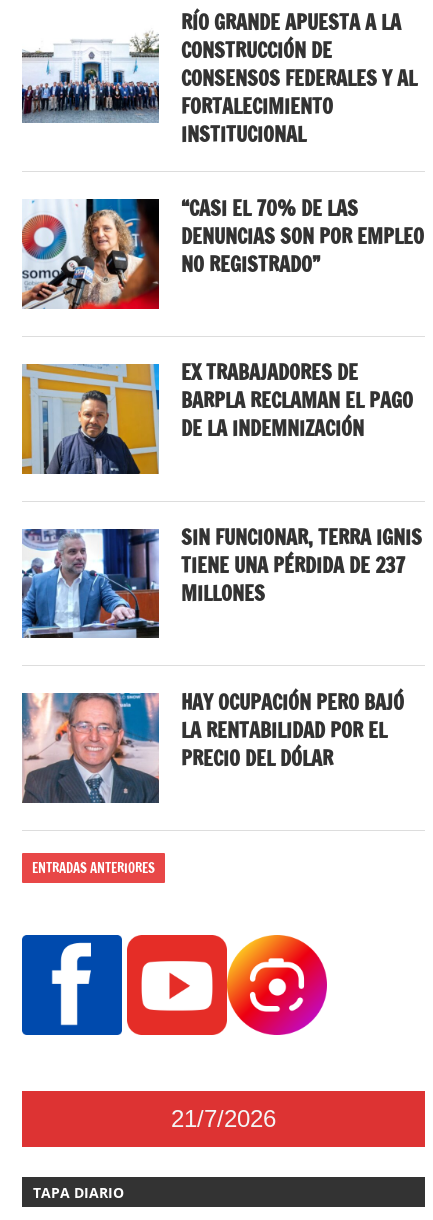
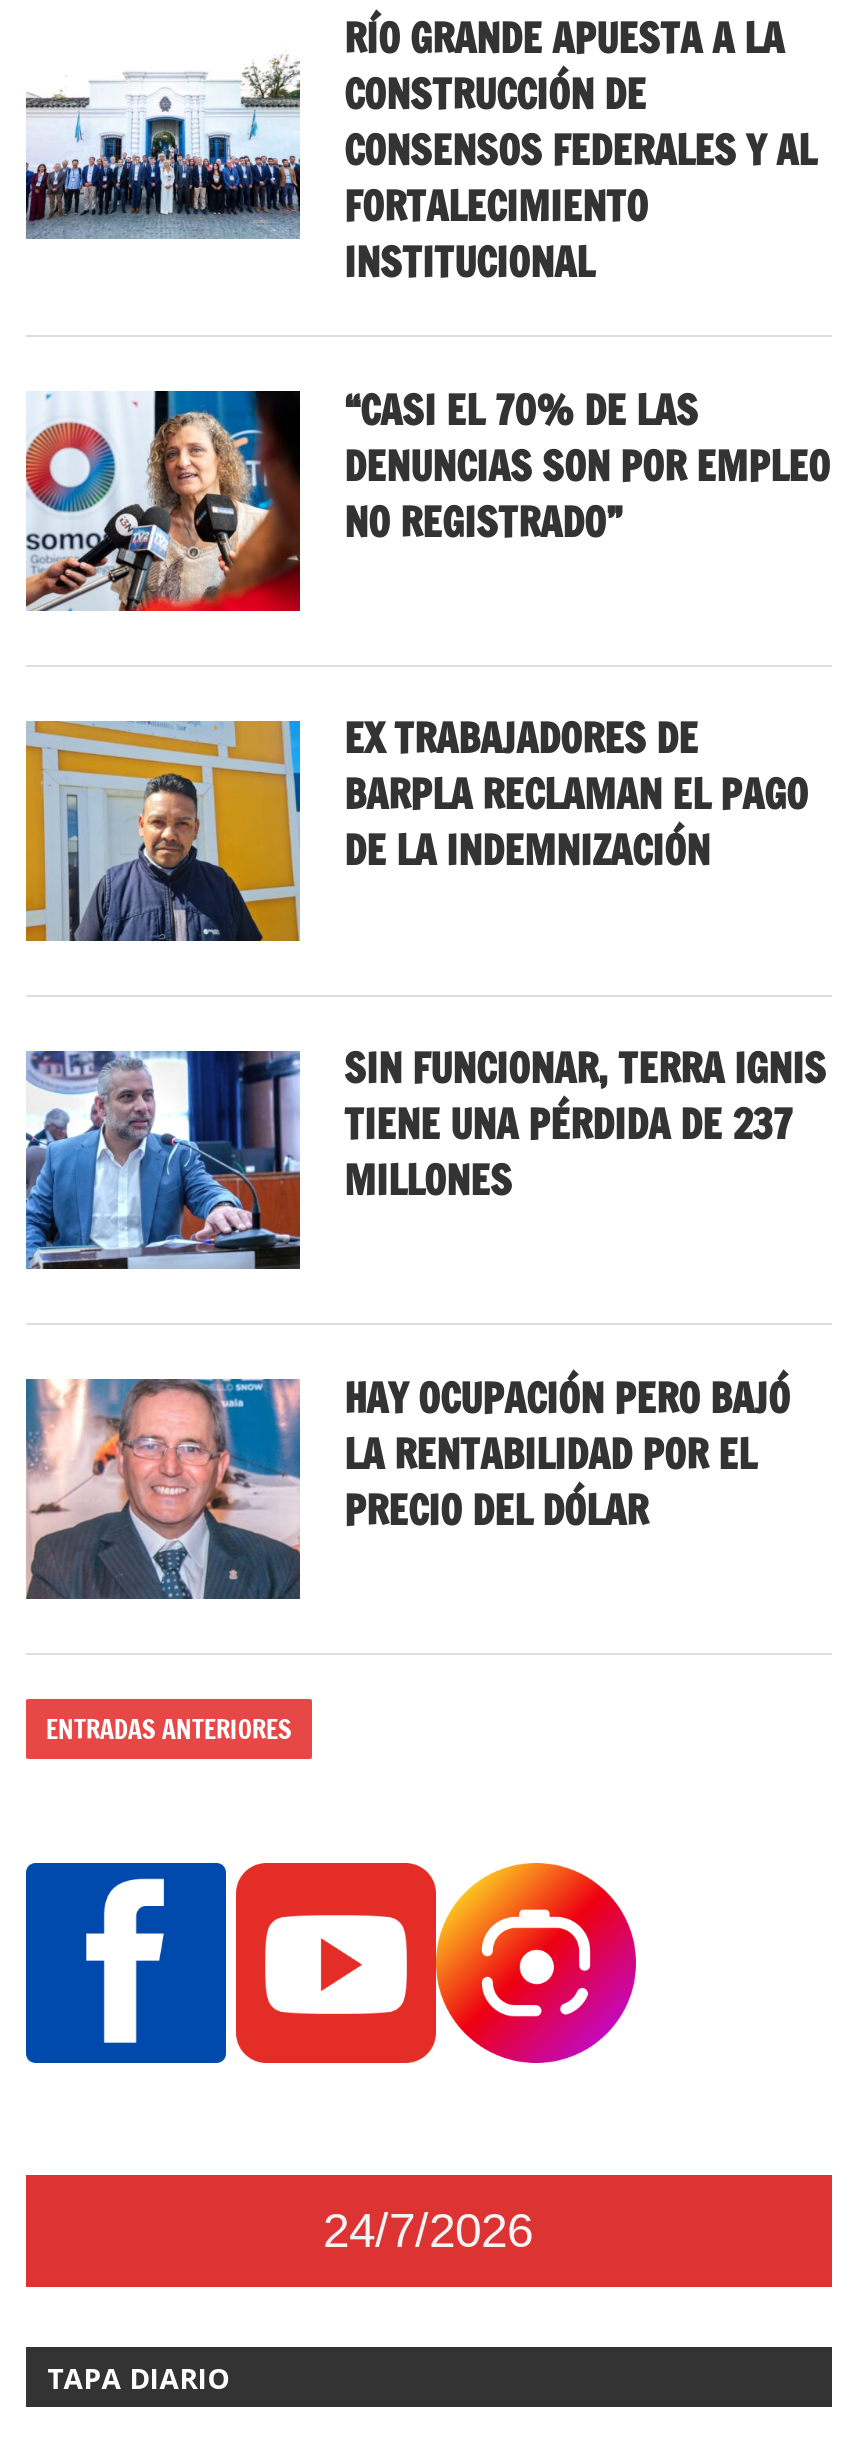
[170,1105,275,1132] 21/7/2026 -> [323,2203,533,2257] 24/7/2026

